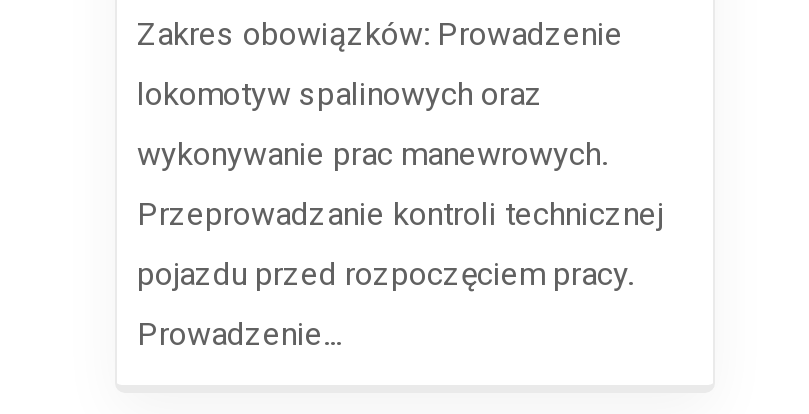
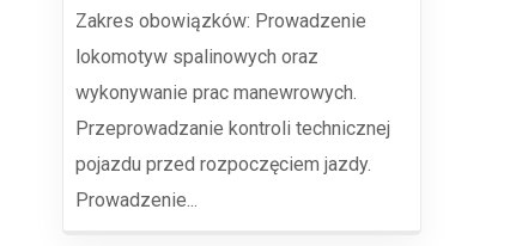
[137,255,633,293] pojazdu przed rozpoczęciem pracy. -> [75,153,371,176] pojazdu przed rozpoczęciem jazdy.

